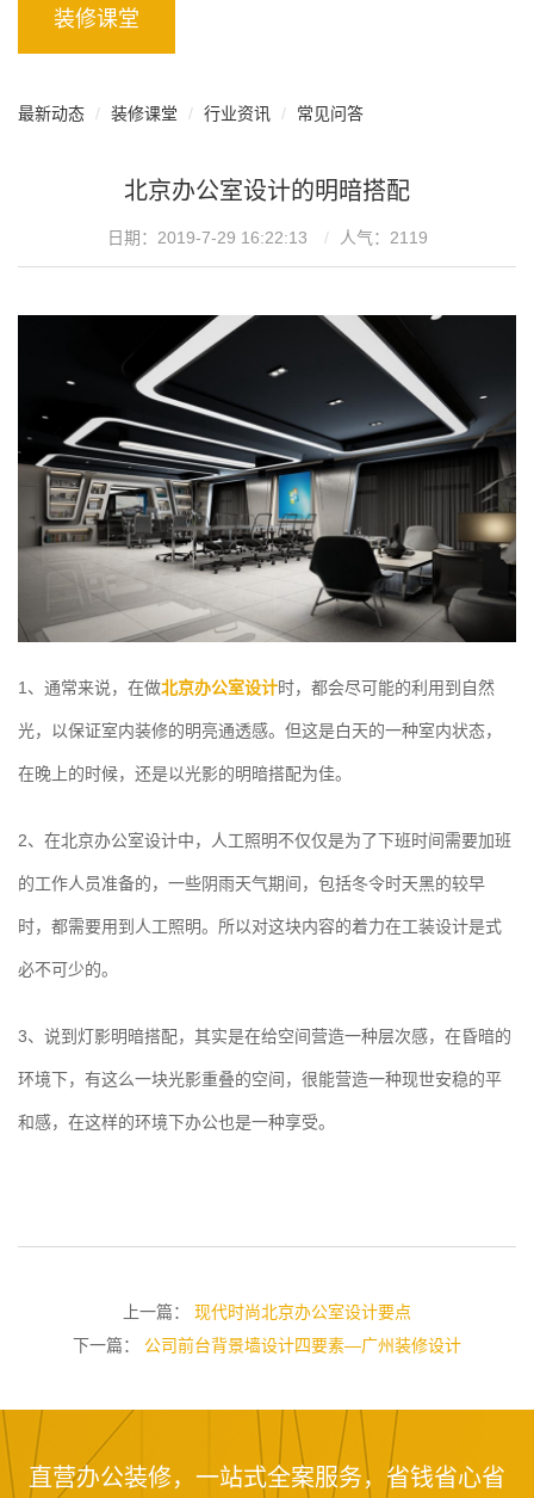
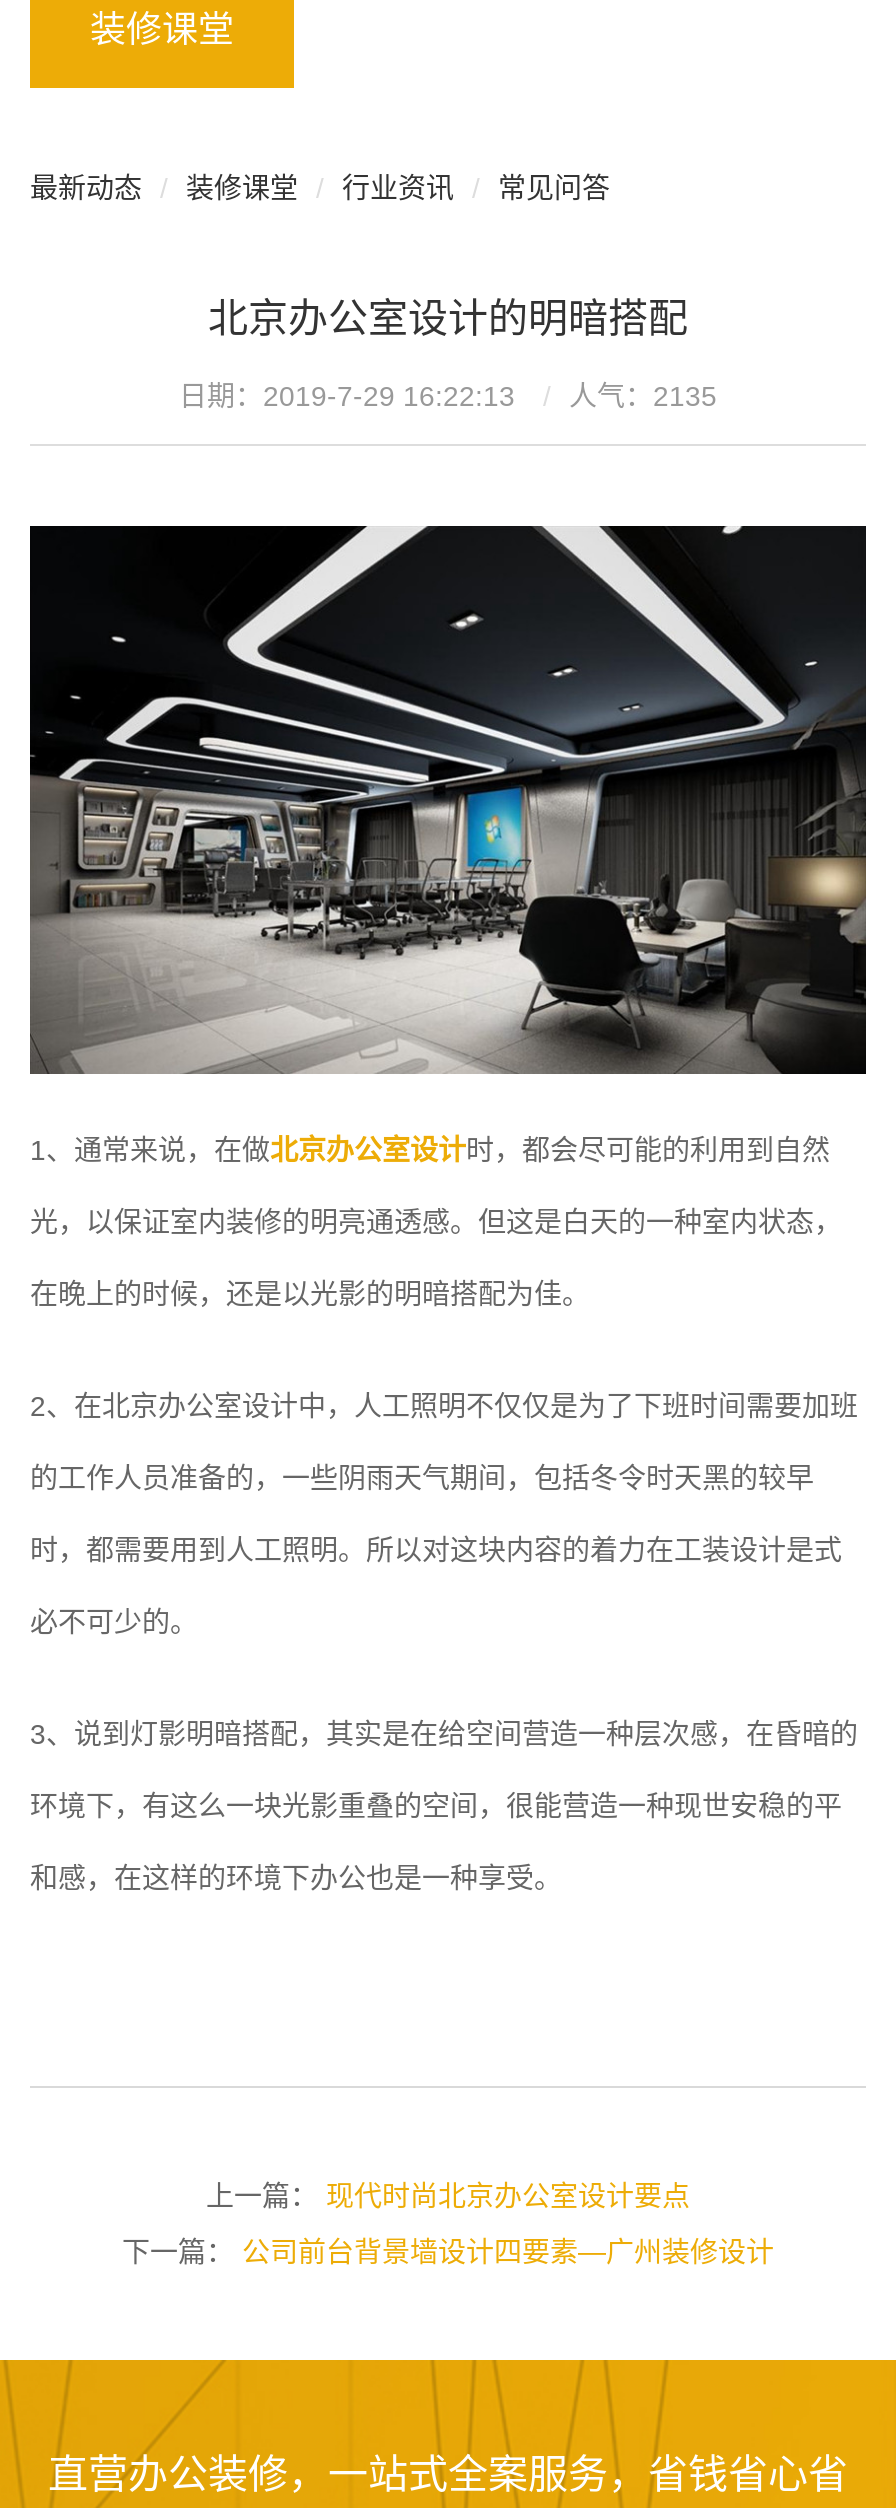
[107,228,427,247] 日期：2019-7-29 16:22:13 人气：2119 -> [179,380,717,412] 日期：2019-7-29 16:22:13 人气：2135

